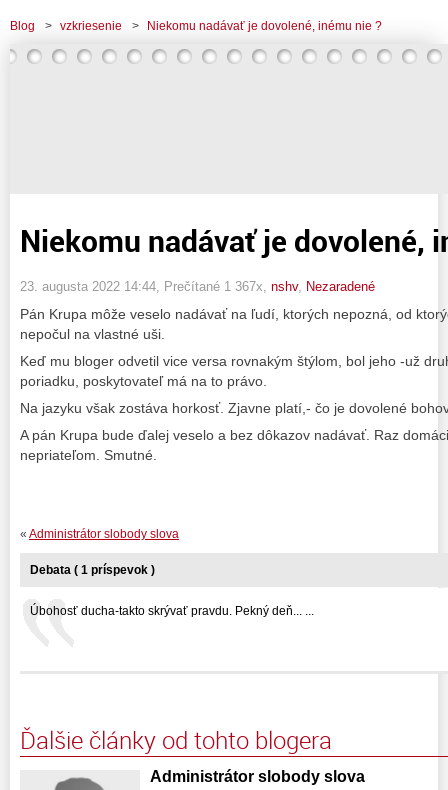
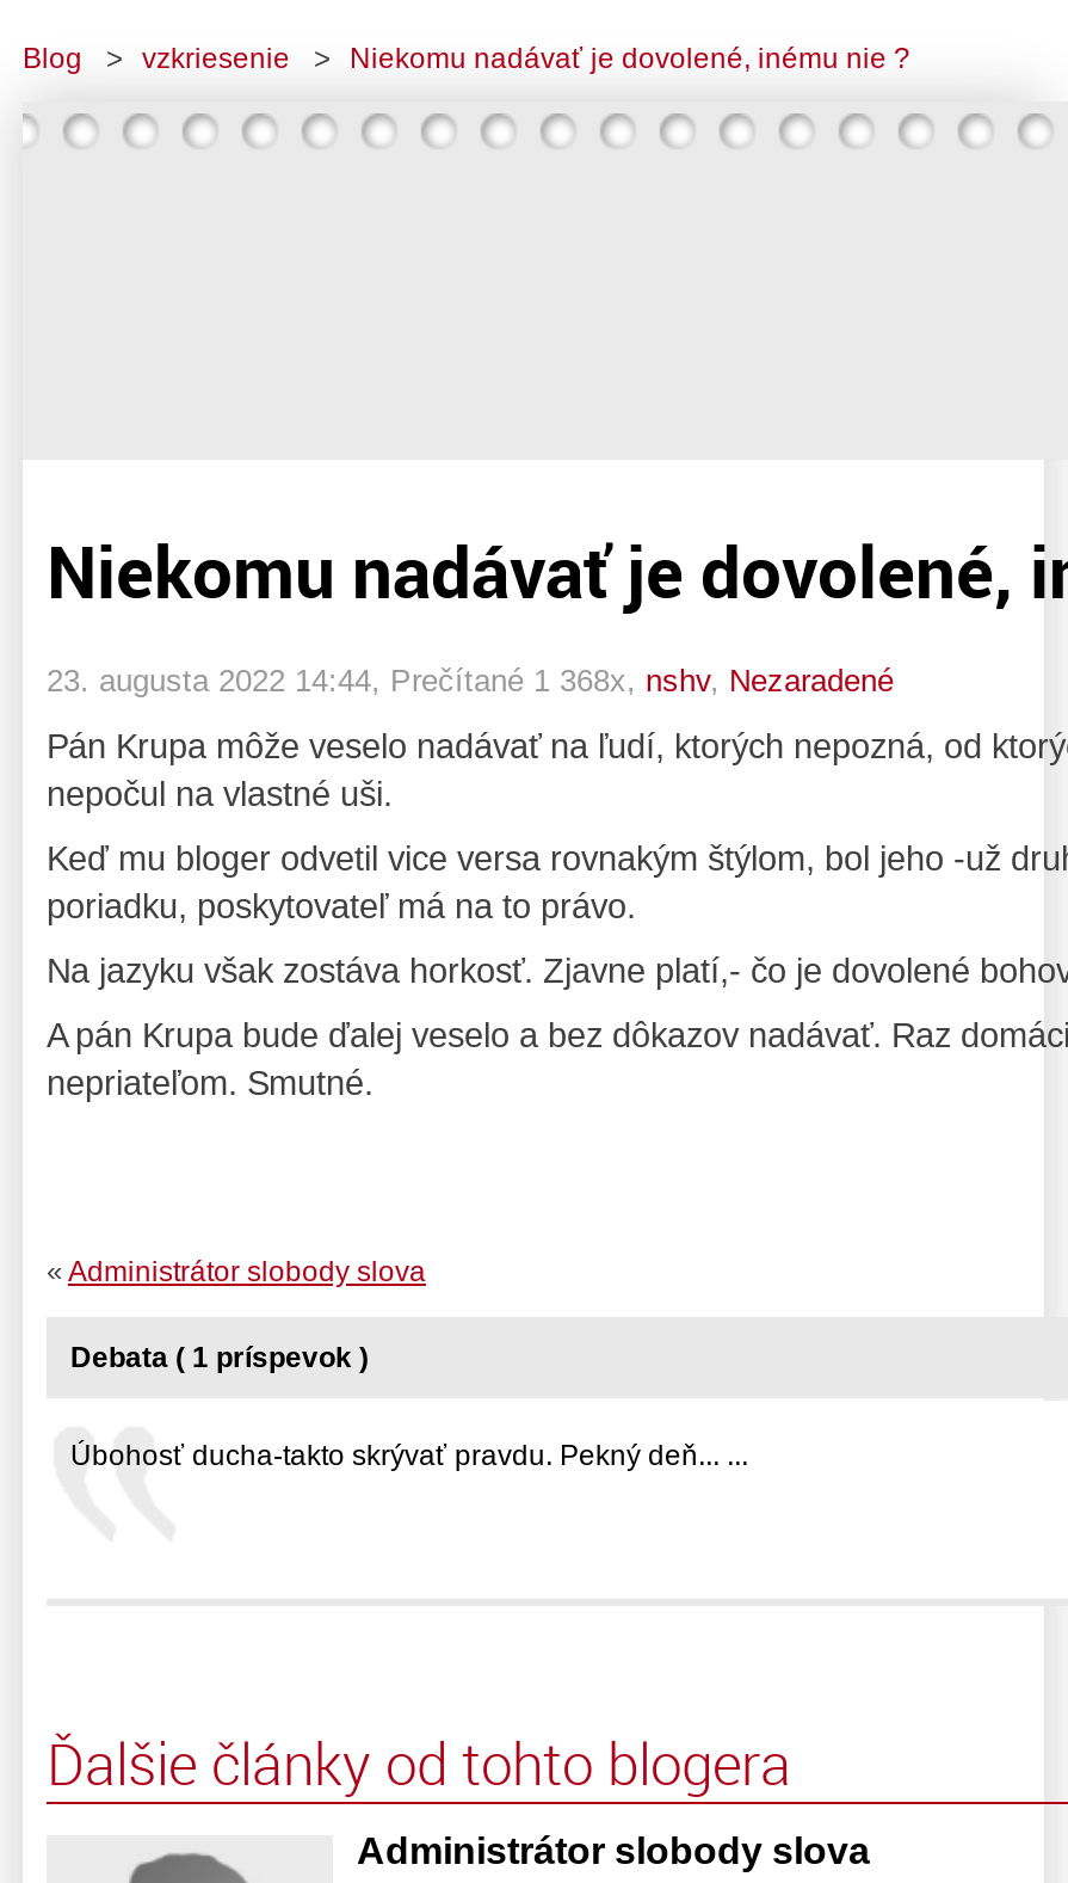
[20,278,375,293] 23. augusta 2022 14:44, Prečítané 1 367x, nshv, Nezaradené -> [47,661,894,697] 23. augusta 2022 14:44, Prečítané 1 368x, nshv, Nezaradené

